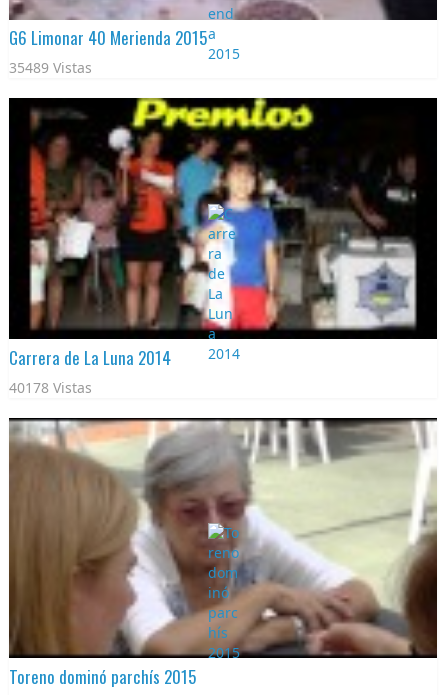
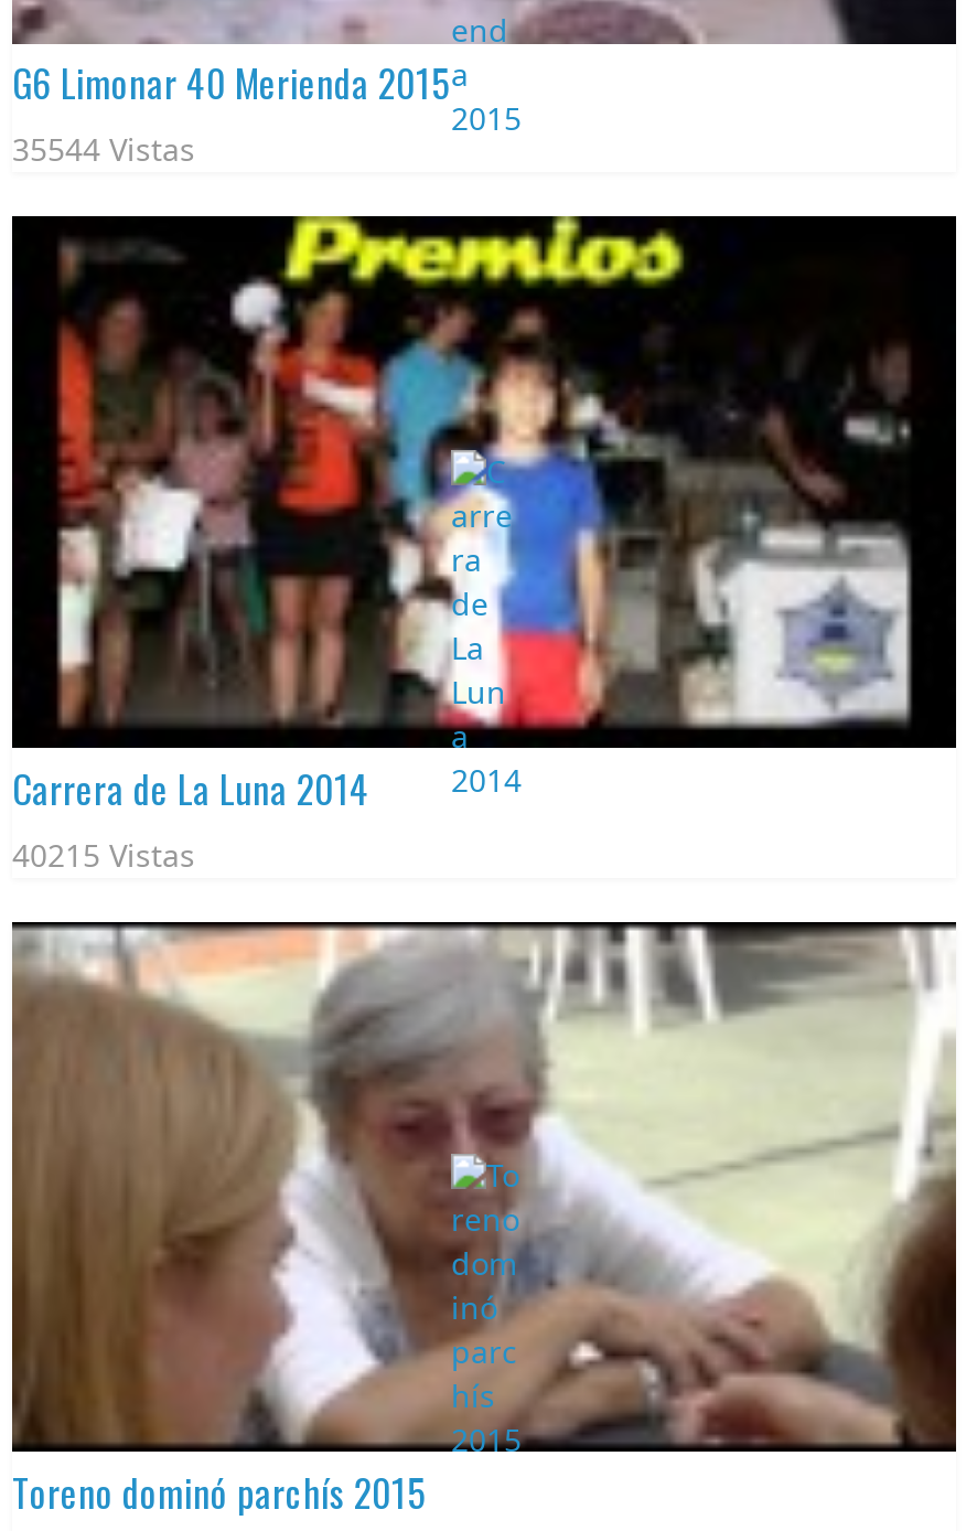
[9,58,92,77] 35489 Vistas -> [12,128,195,170] 35544 Vistas
[9,377,92,396] 40178 Vistas -> [12,833,195,875] 40215 Vistas

